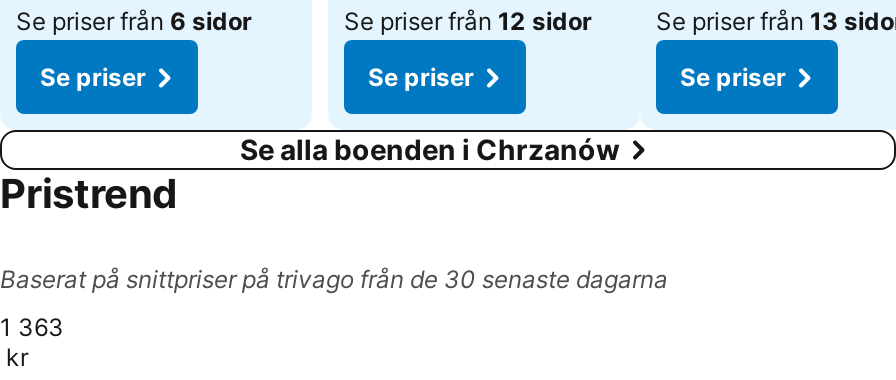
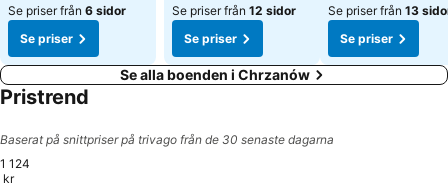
[0,312,64,342] 1 363 -> [0,156,30,171] 1 124

